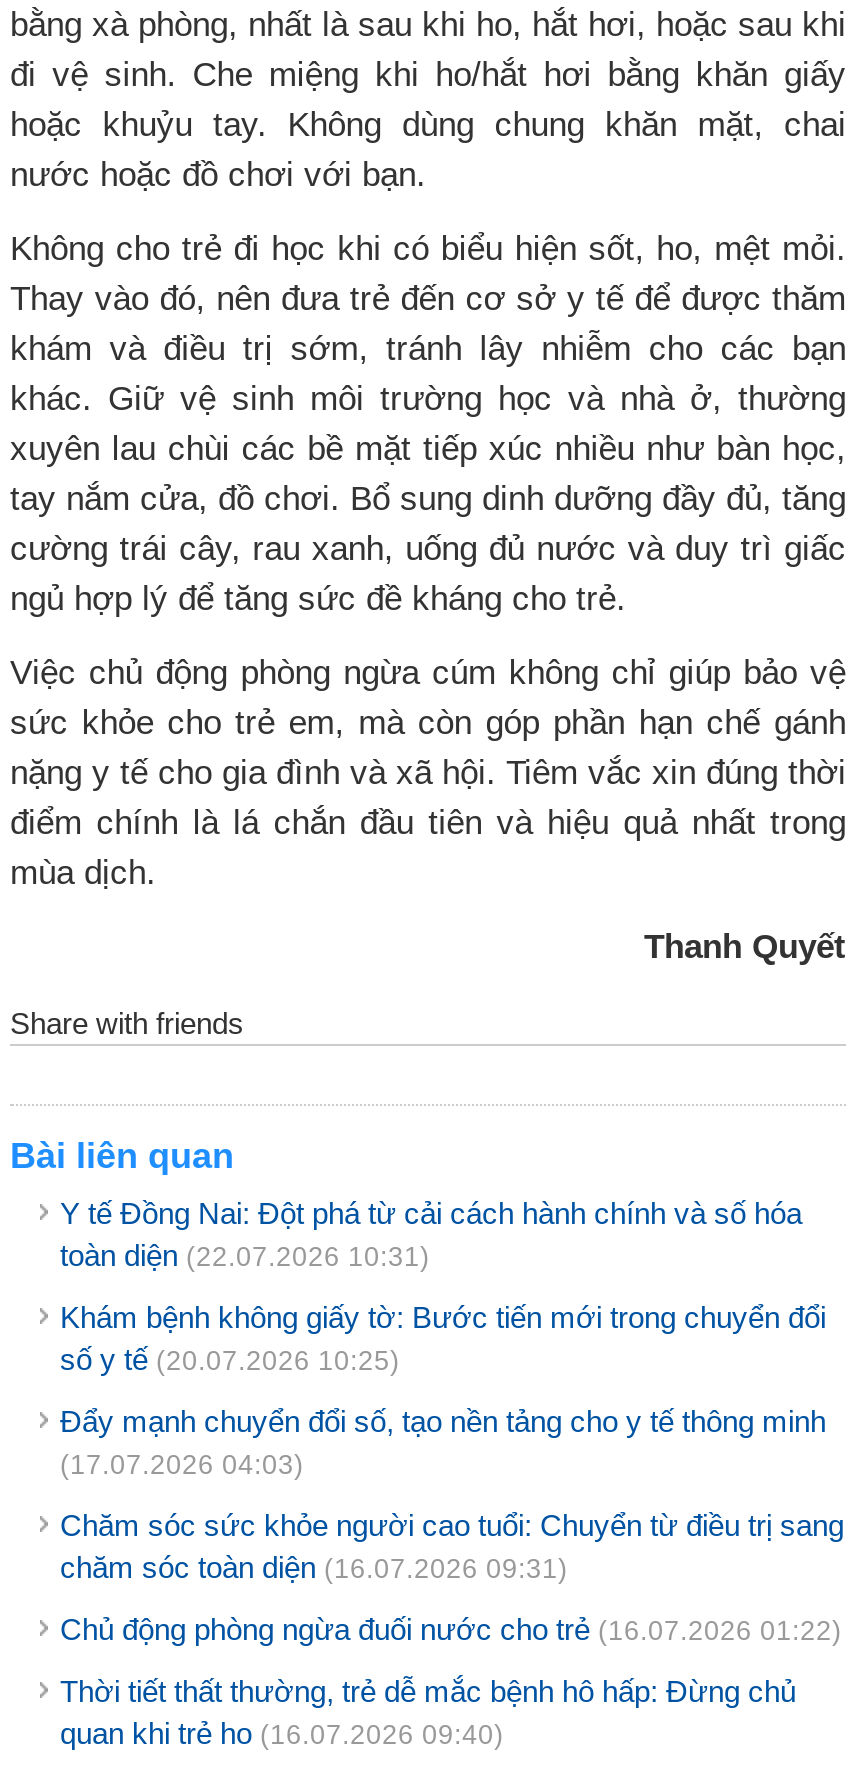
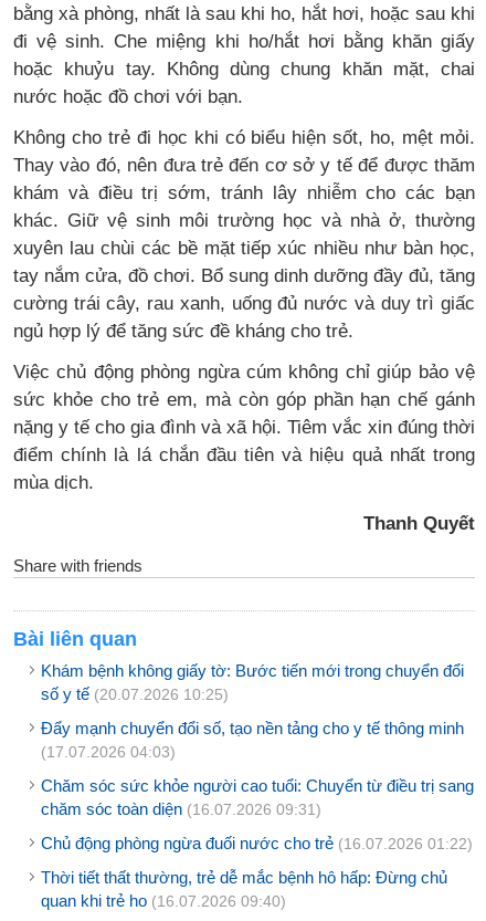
[60,1197,802,1273] Y tế Đồng Nai: Đột phá từ cải cách hành chính và số hóa | toàn diện (22.07.2026 10:31) -> none

